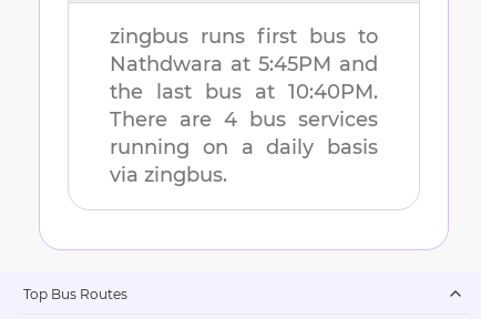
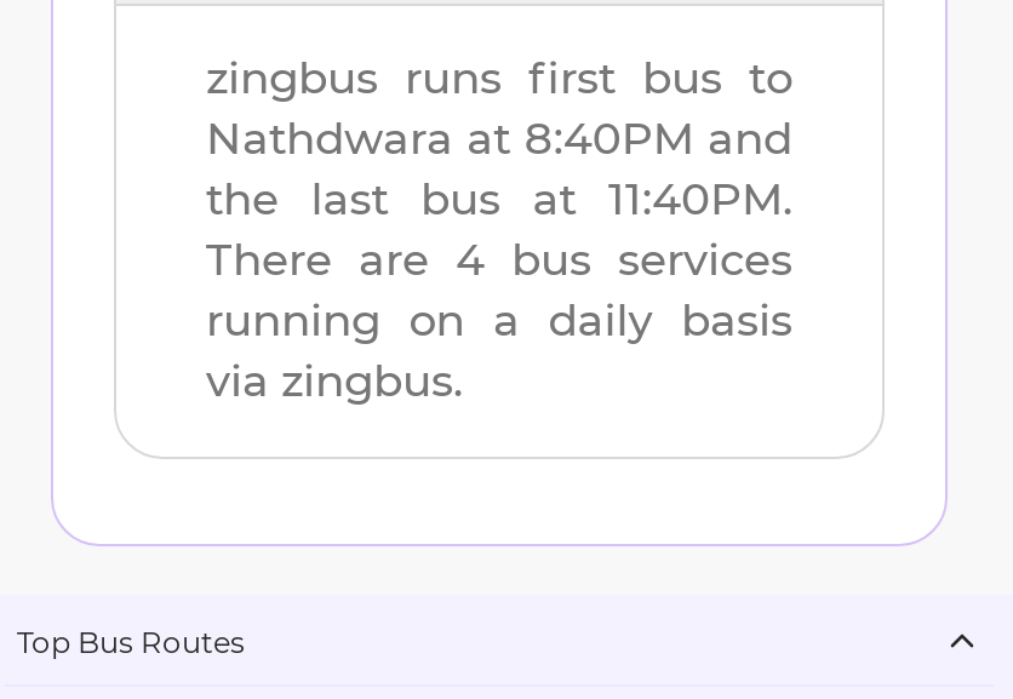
[110,53,378,105] Nathdwara at 5:45PM and | the last bus at 10:40PM. -> [206,114,792,228] Nathdwara at 8:40PM and | the last bus at | 11:40PM.

